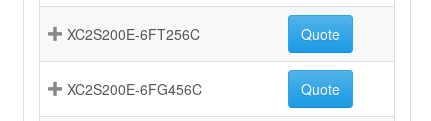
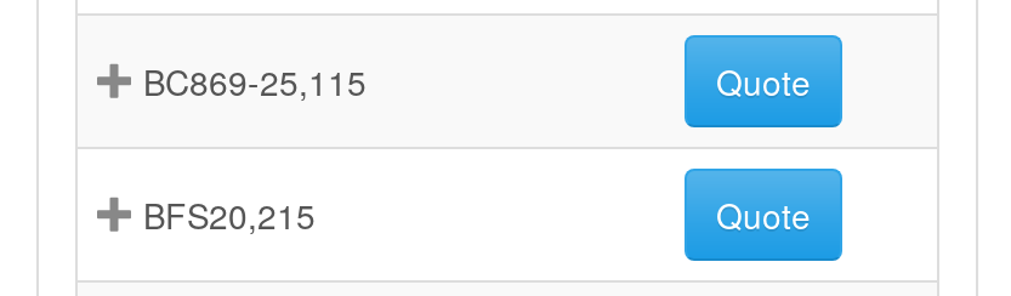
[67,24,200,44] XC2S200E-6FT256C -> [143,57,367,106] BC869-25,115
[67,79,202,99] XC2S200E-6FG456C -> [143,190,316,239] BFS20,215

